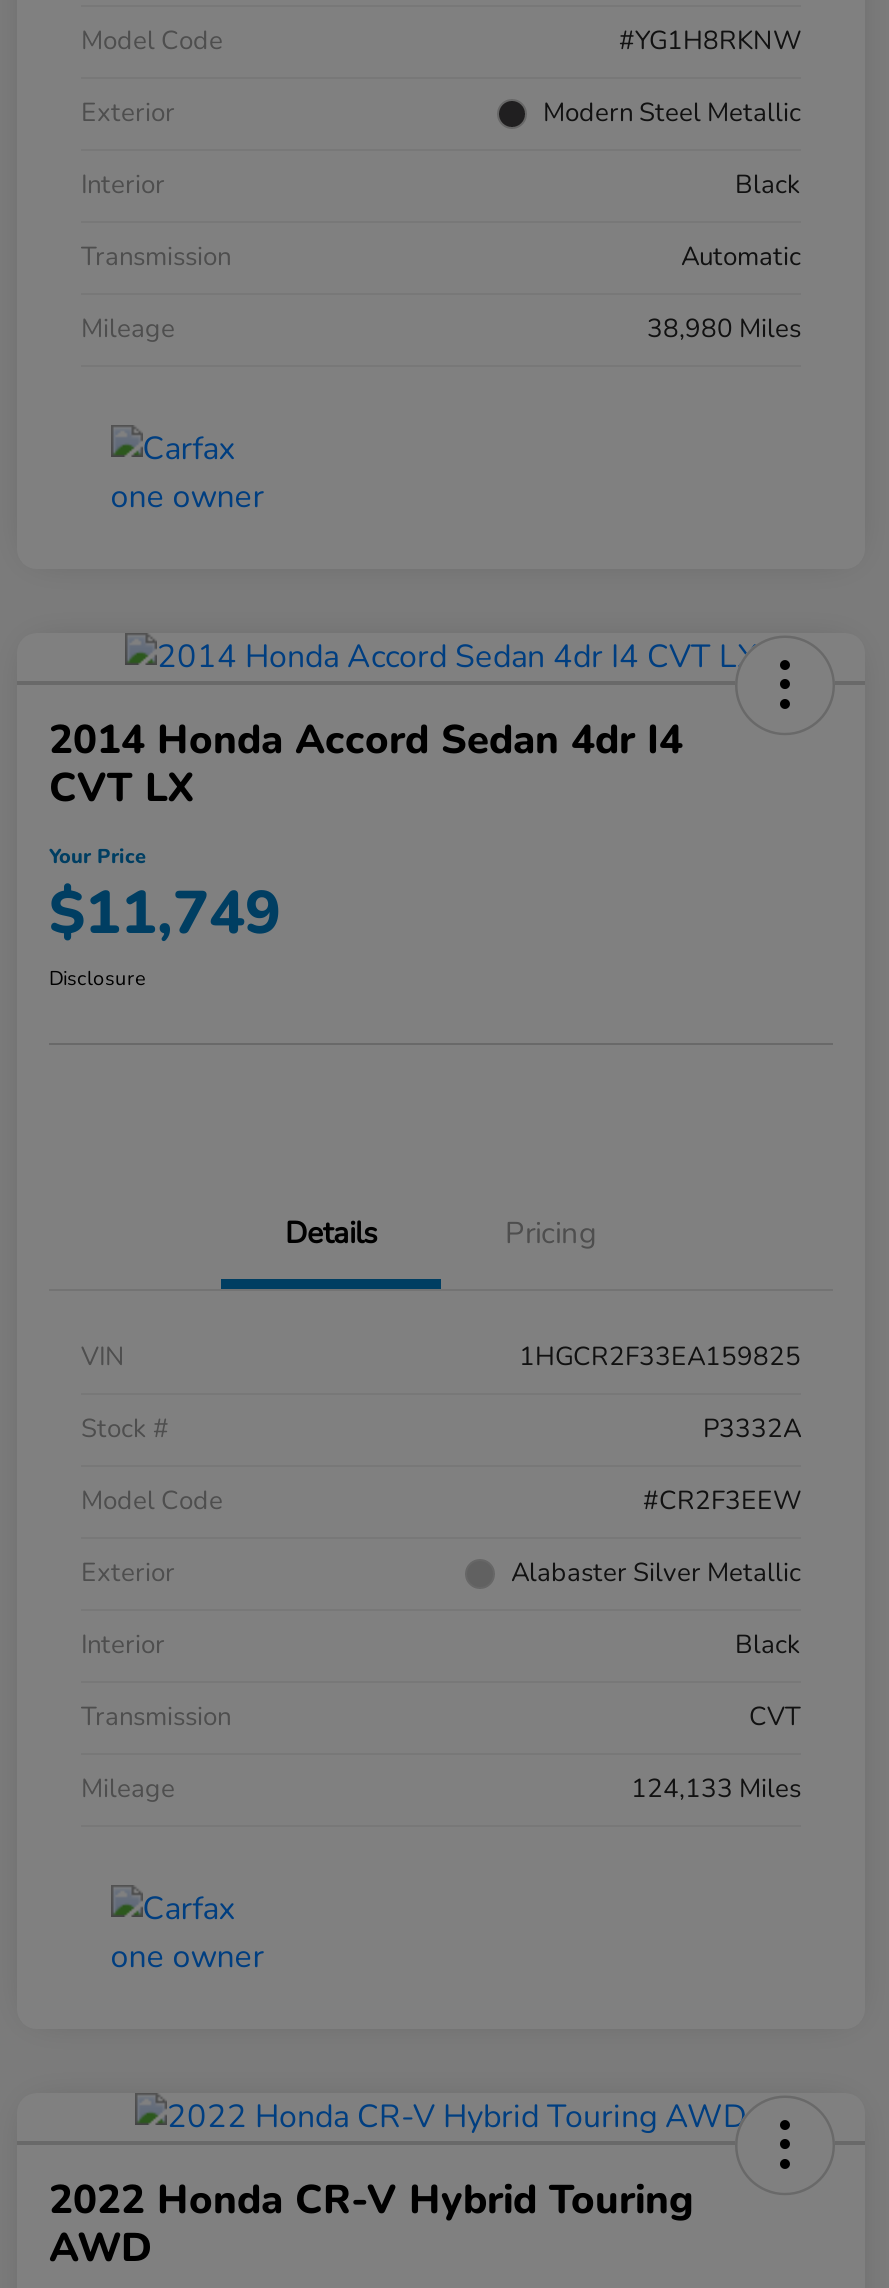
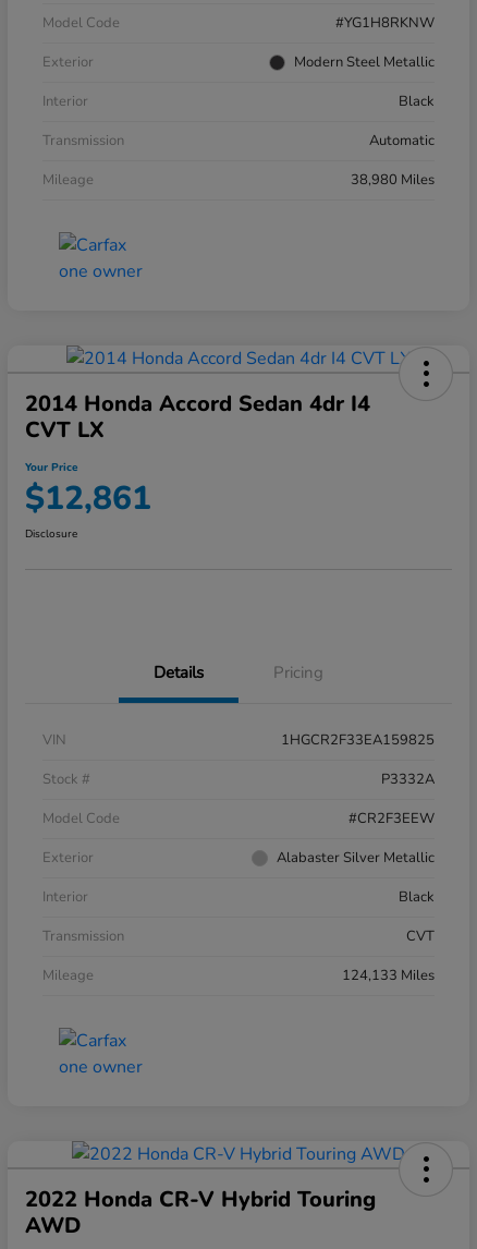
[49,873,281,955] $11,749 -> [25,476,151,521] $12,861

